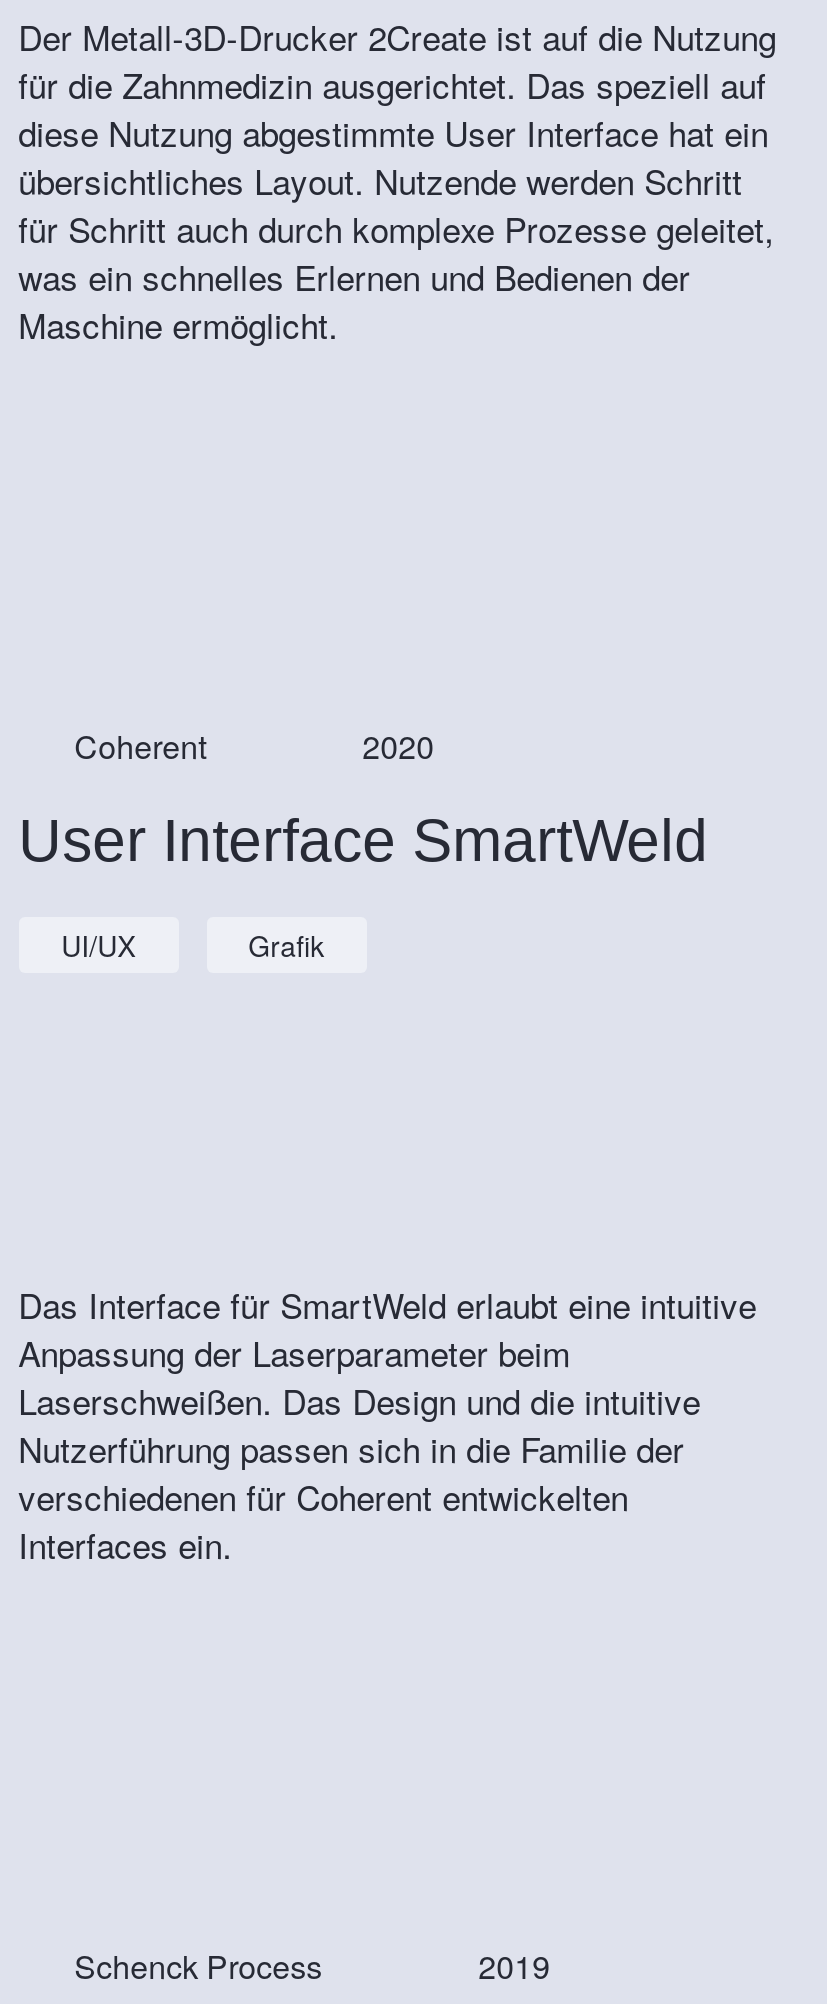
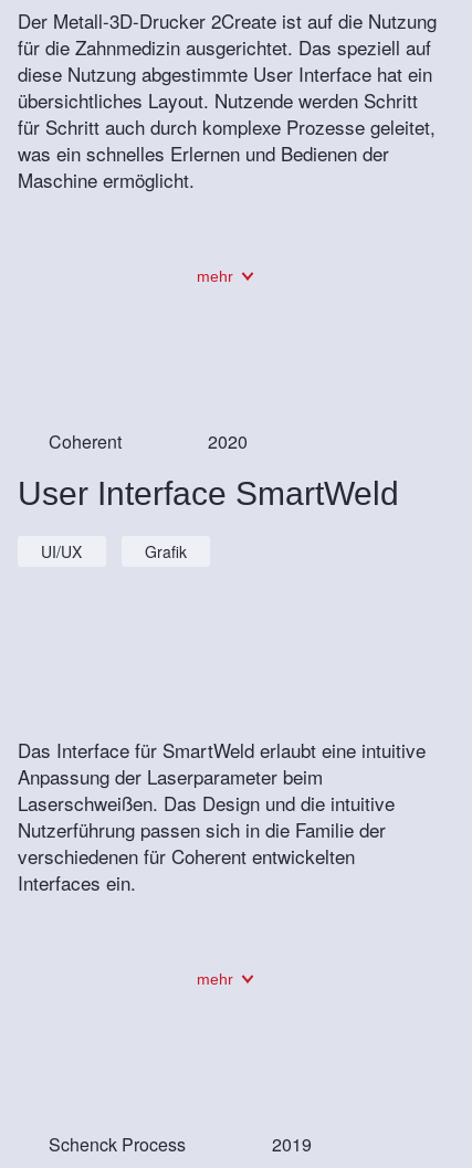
none -> [197,267,234,285] mehr
none -> [197,970,234,987] mehr

